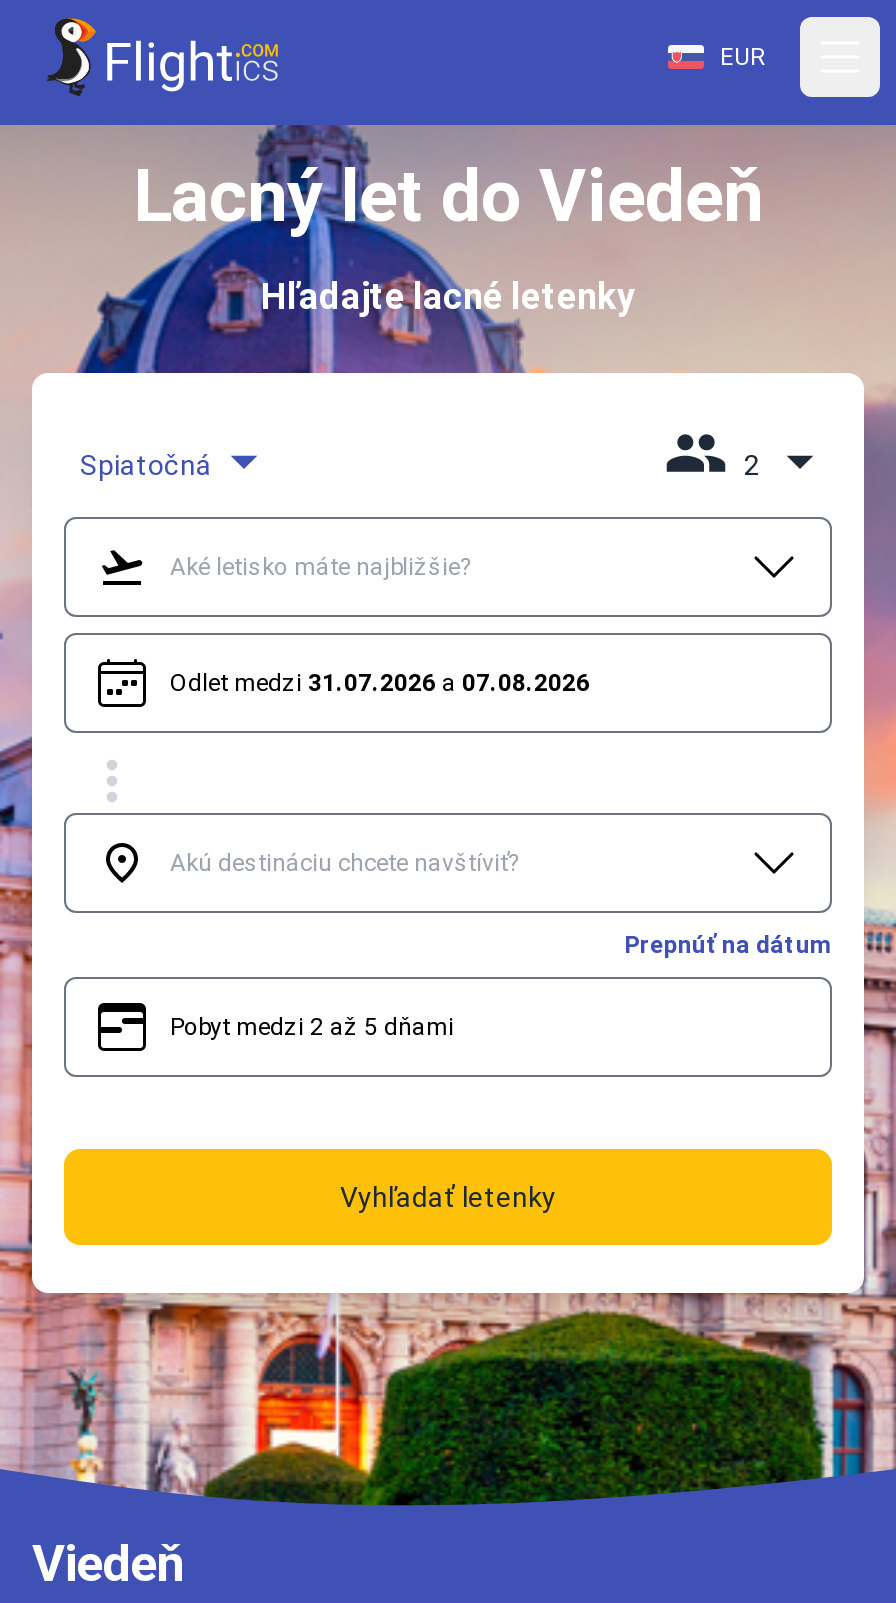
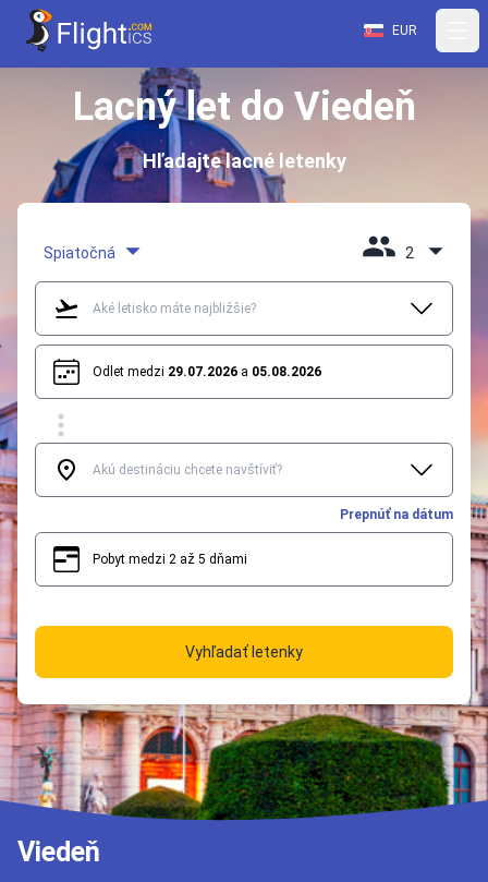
[170,669,590,697] Odlet medzi 31.07.2026 a 07.08.2026 -> [93,364,321,379] Odlet medzi 29.07.2026 a 05.08.2026

